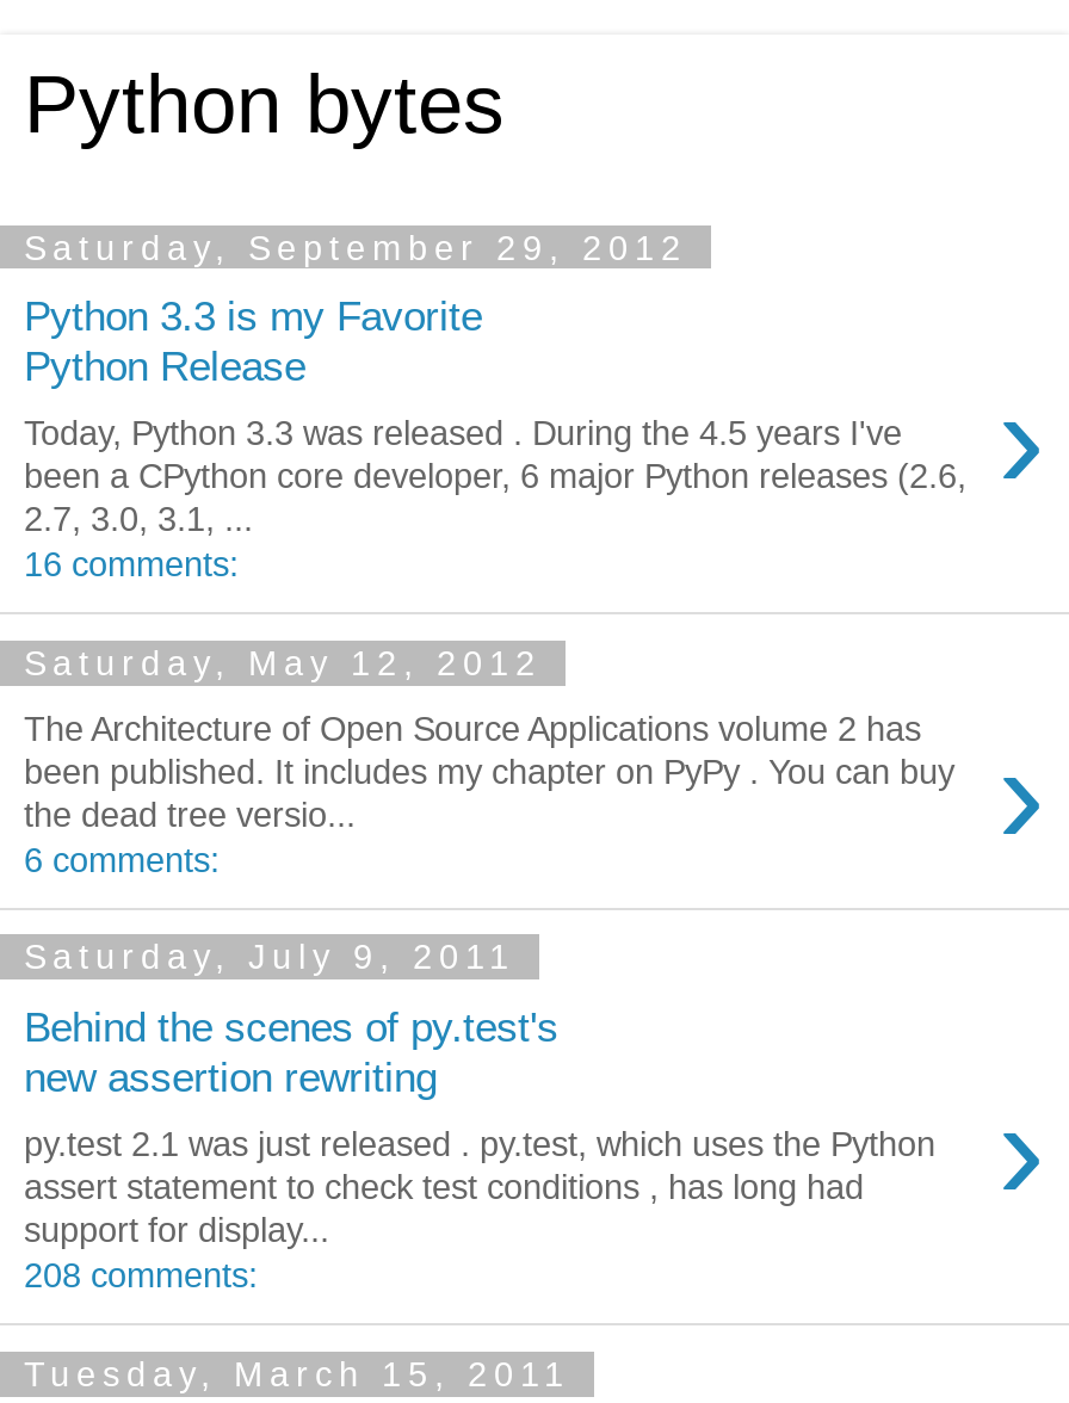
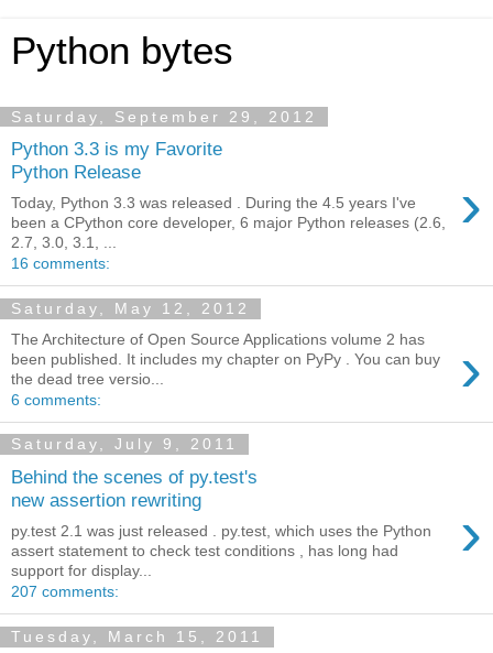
[24,1256,258,1295] 208 comments: -> [11,583,119,600] 207 comments:

